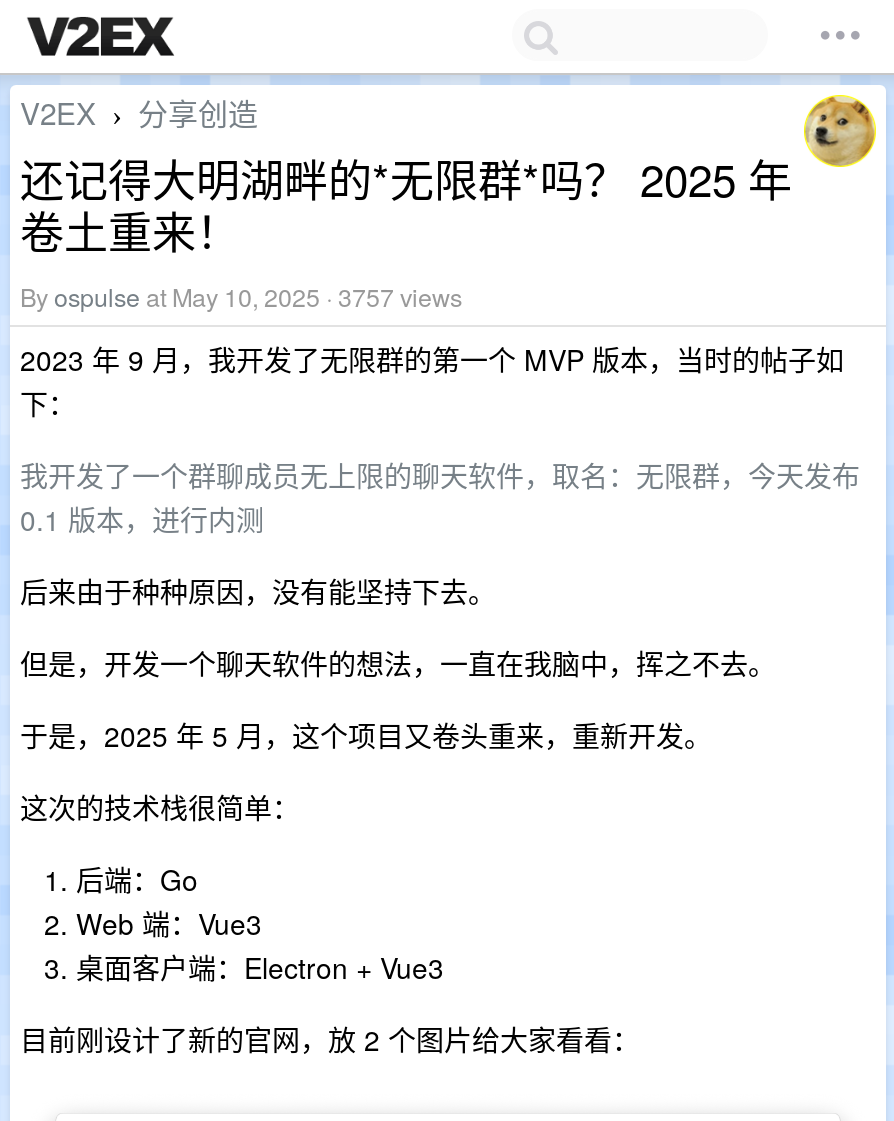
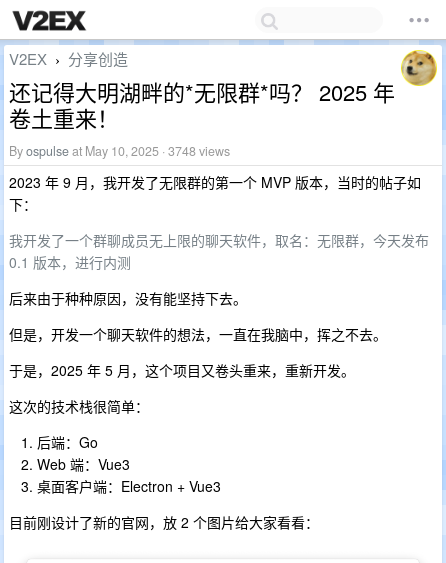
[20,279,462,315] By ospulse at May 10, 2025 · 3757 views -> [9,142,230,160] By ospulse at May 10, 2025 · 3748 views

